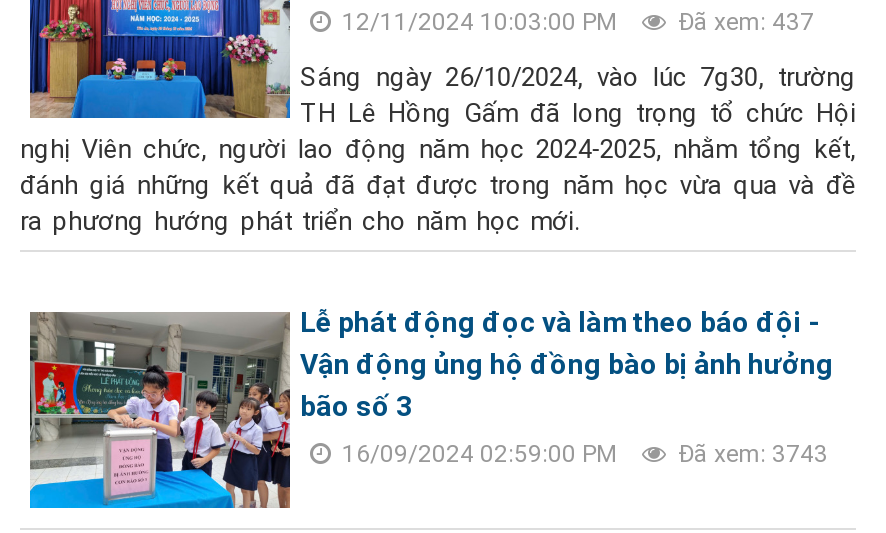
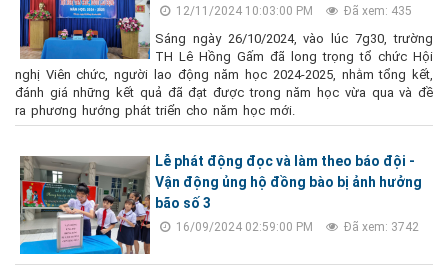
[672,9,814,37] Đã xem: 437 -> [341,4,412,18] Đã xem: 435
[336,441,828,469] 16/09/2024 02:59:00 PM Đã xem: 3743 -> [173,220,419,234] 16/09/2024 02:59:00 PM Đã xem: 3742

